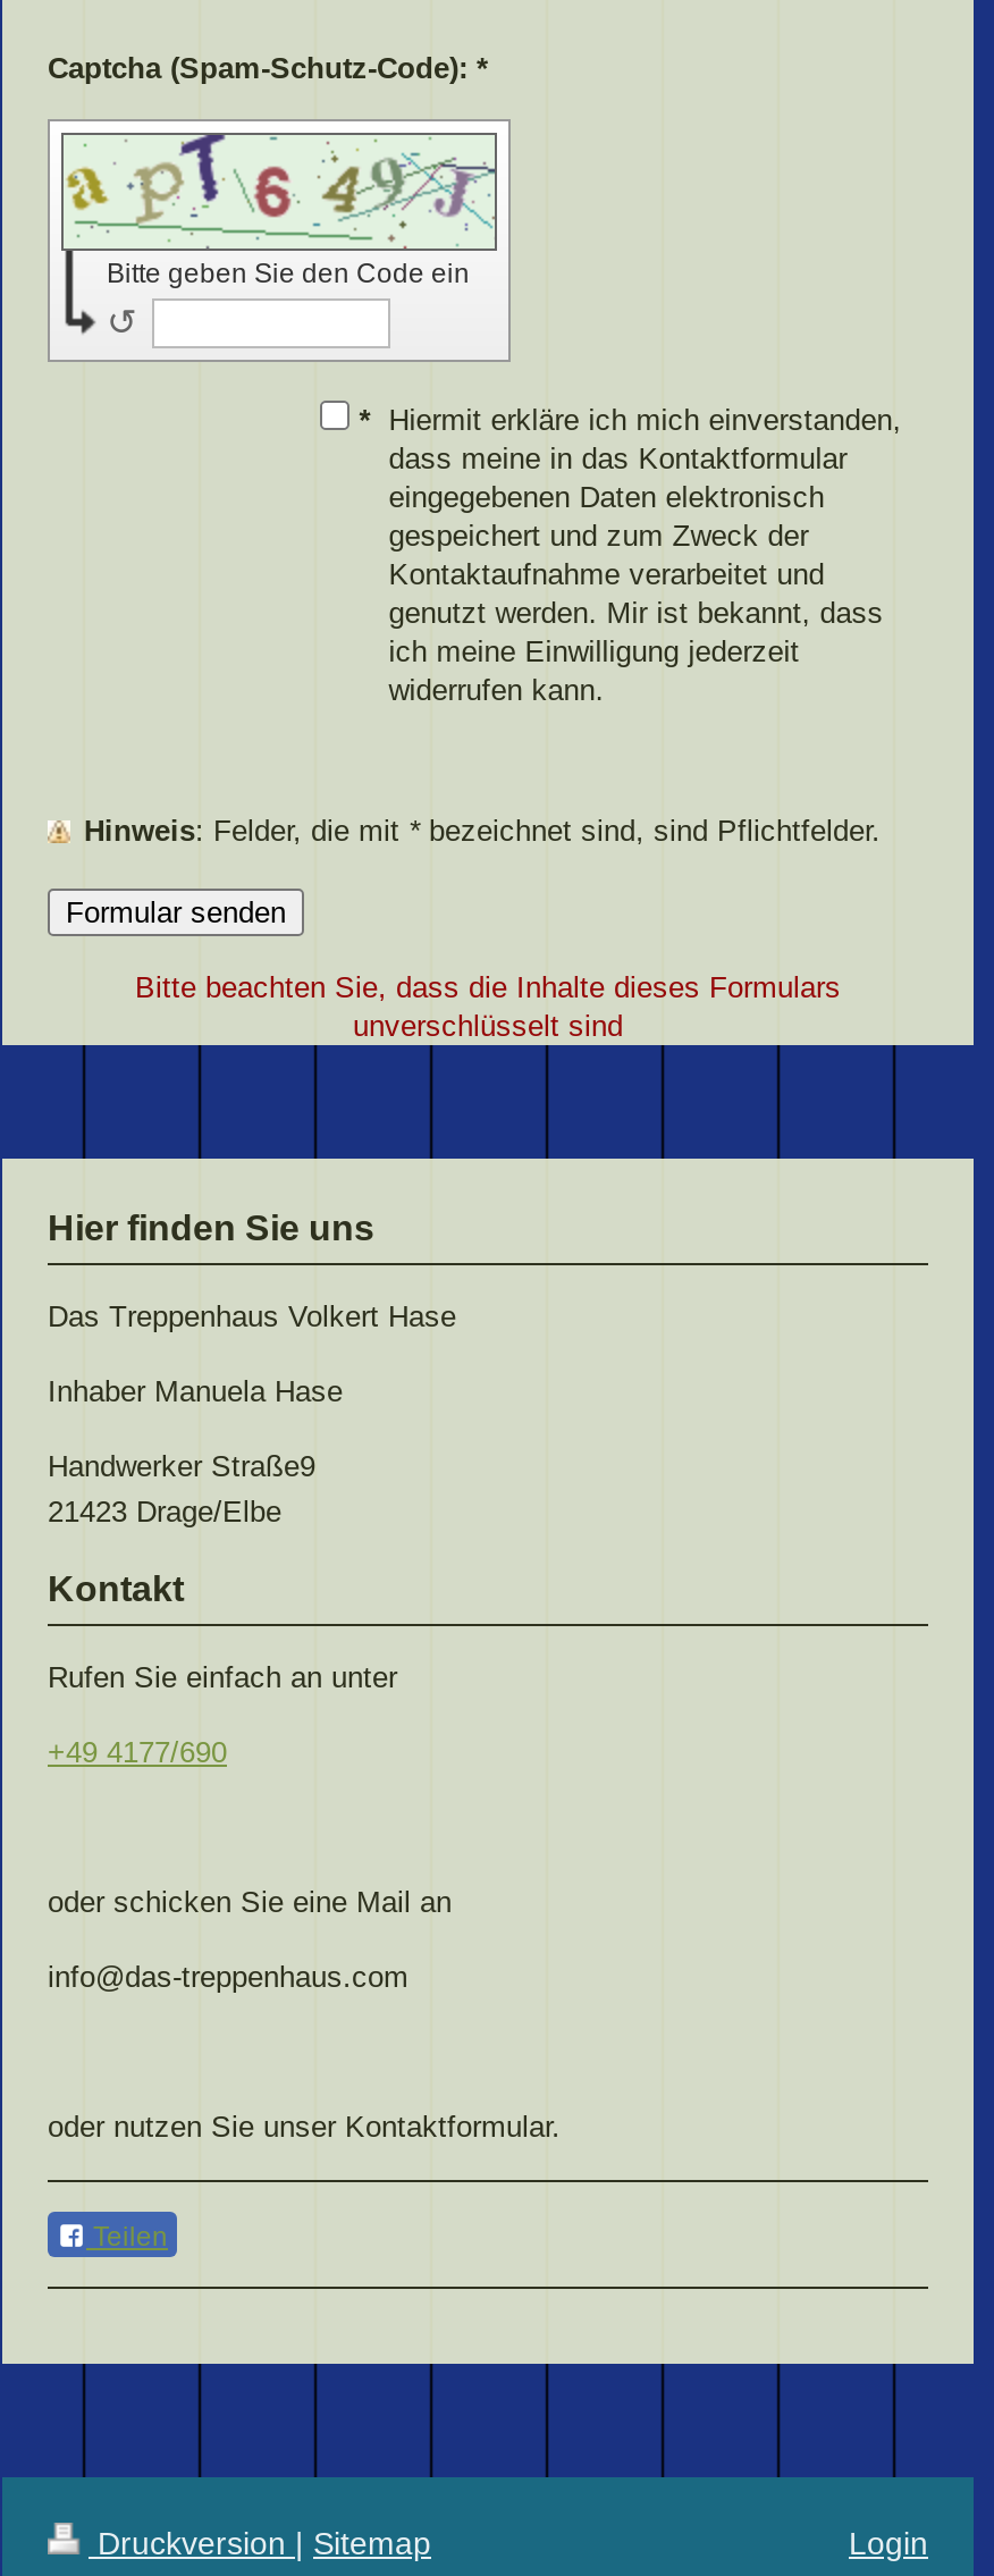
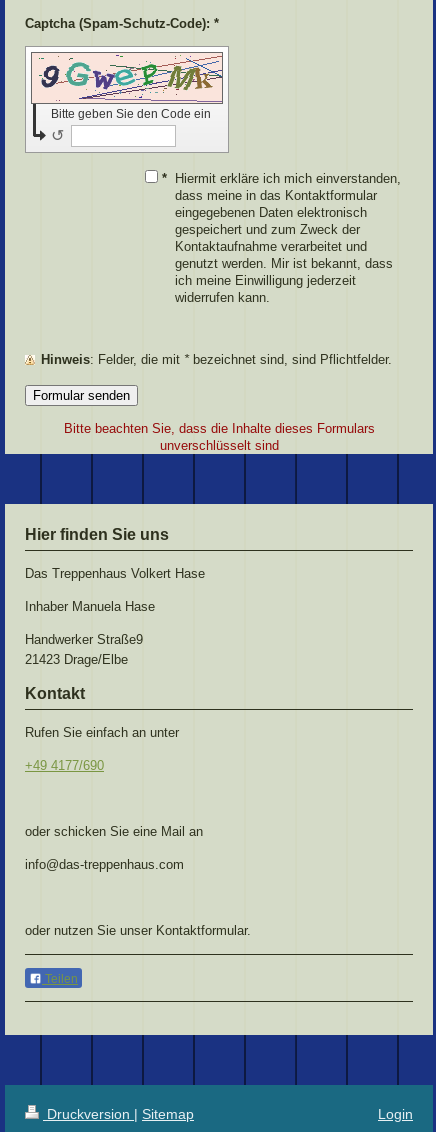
[66,133,495,249] [image] -> [33,52,223,102] [image]

